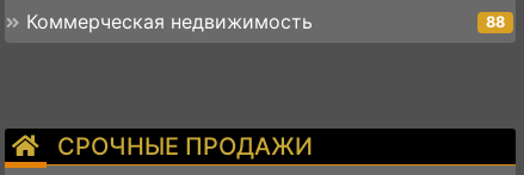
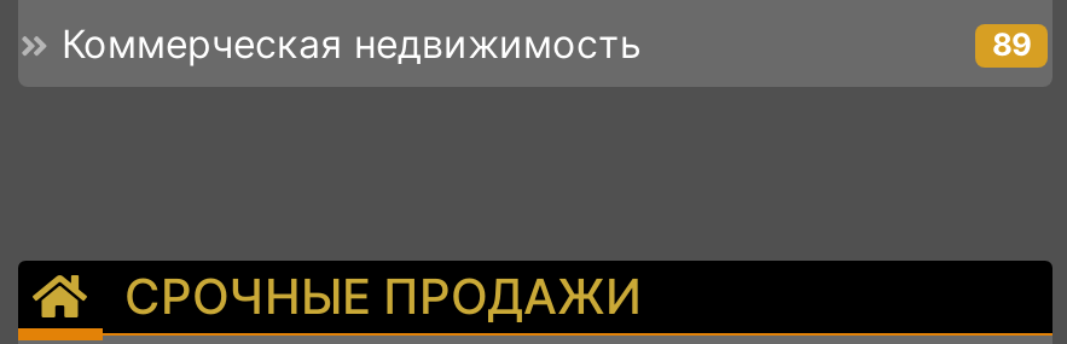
[486,13,505,31] 88 -> [992,27,1031,63] 89

